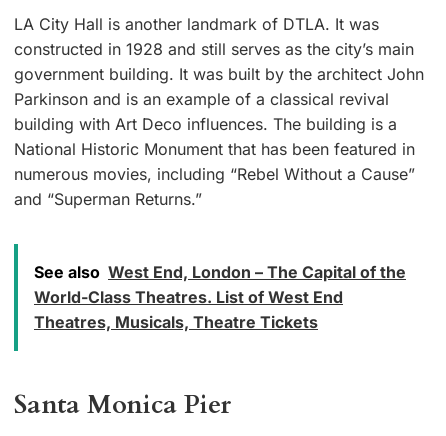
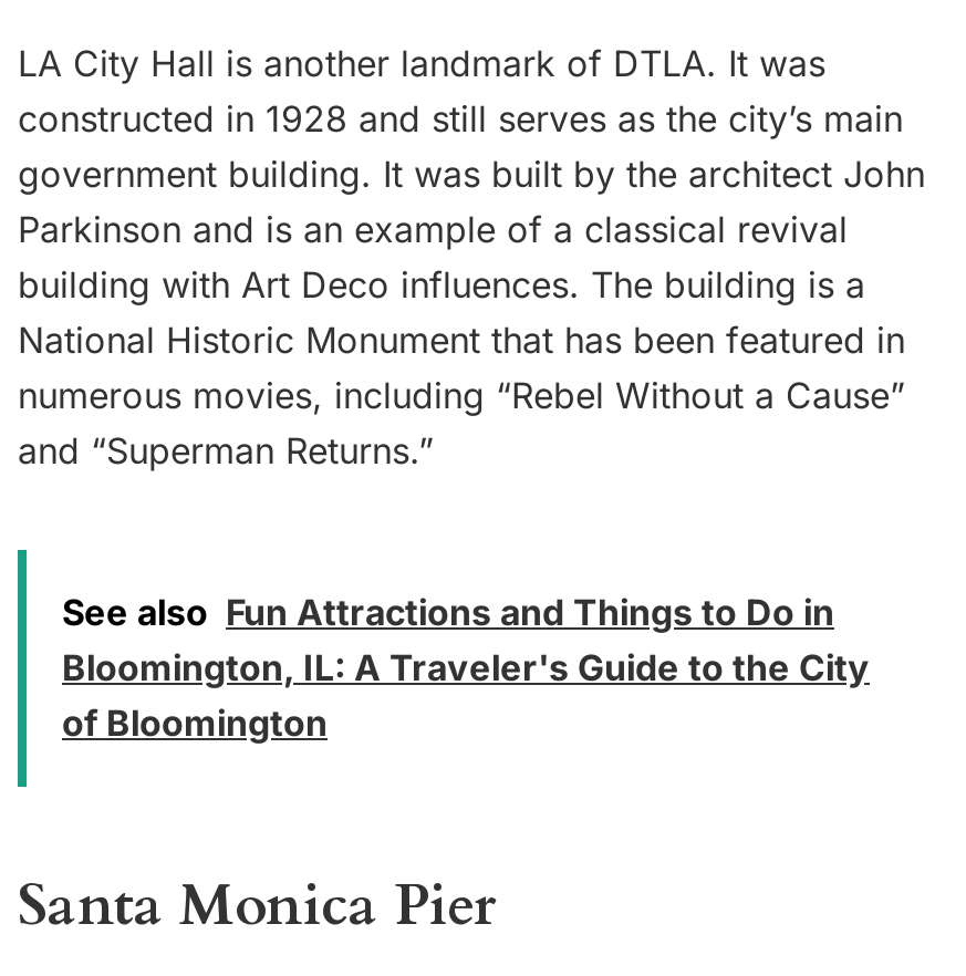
[34,261,406,331] See also West End, London – The Capital of the | World-Class Theatres. List of West End | Theatres, Musicals, Theatre Tickets -> [62,589,870,744] See also Fun Attractions and Things to Do in | Bloomington, IL: A Traveler's Guide to the City | of Bloomington

